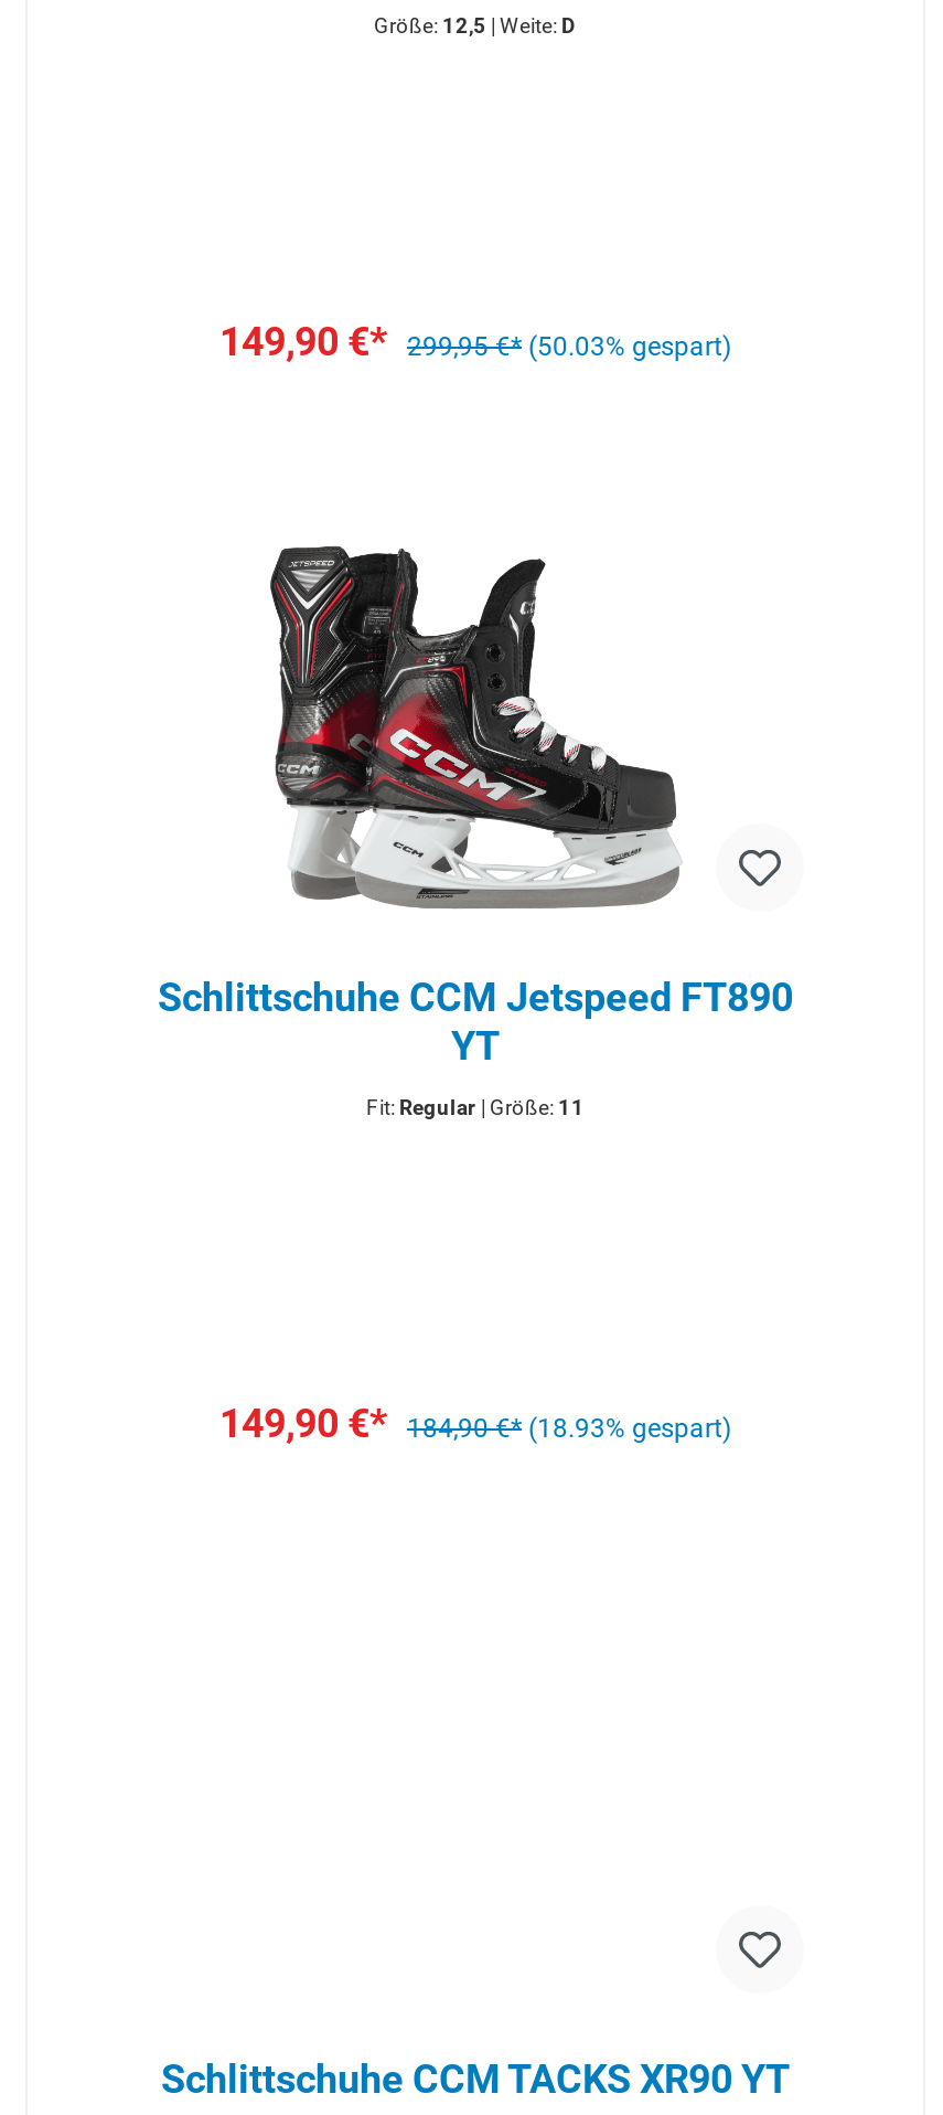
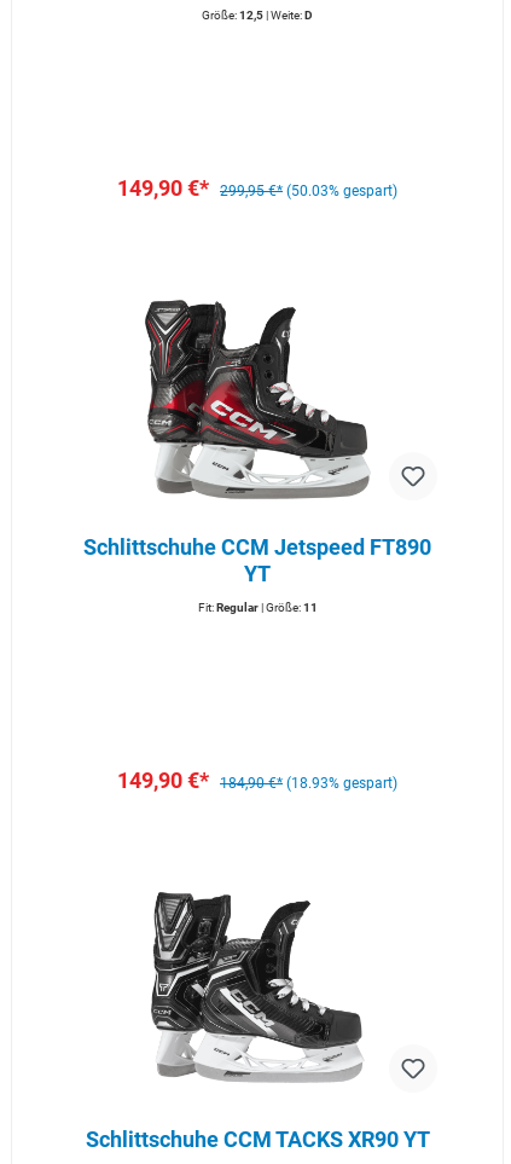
none -> [150,891,362,1083] [image]

